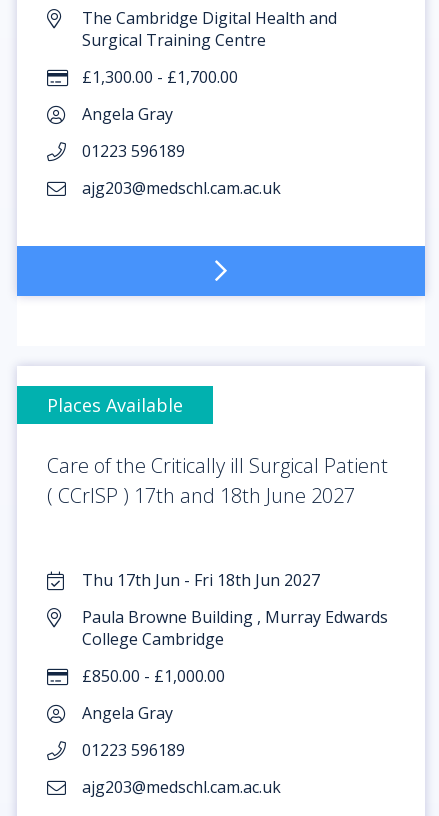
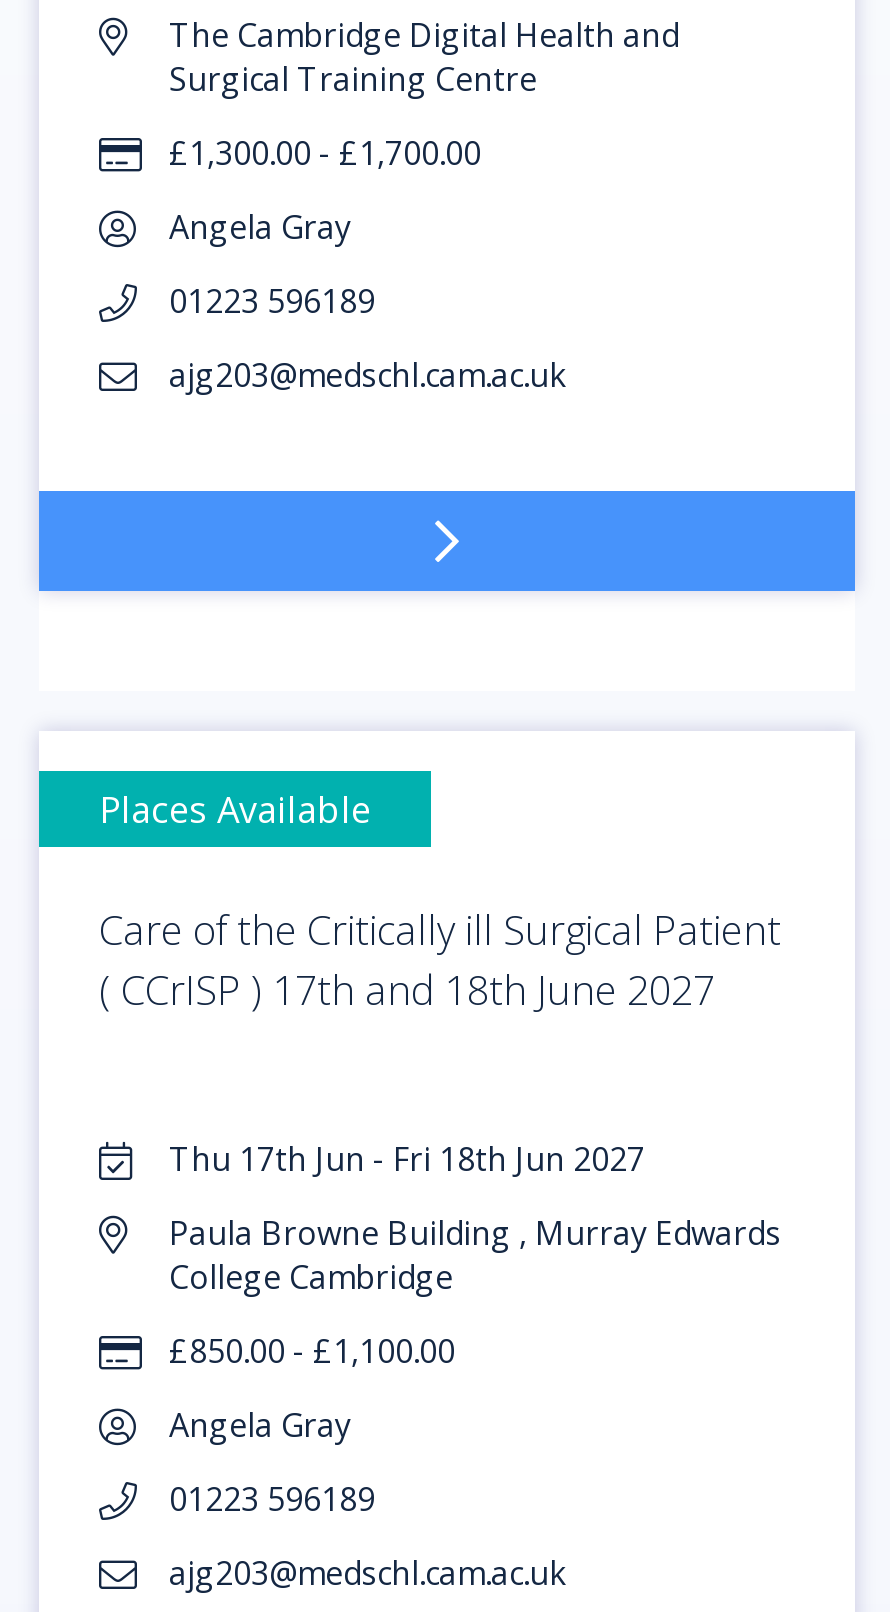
[82,665,225,687] £850.00 - £1,000.00 -> [169,1330,455,1374] £850.00 - £1,100.00

